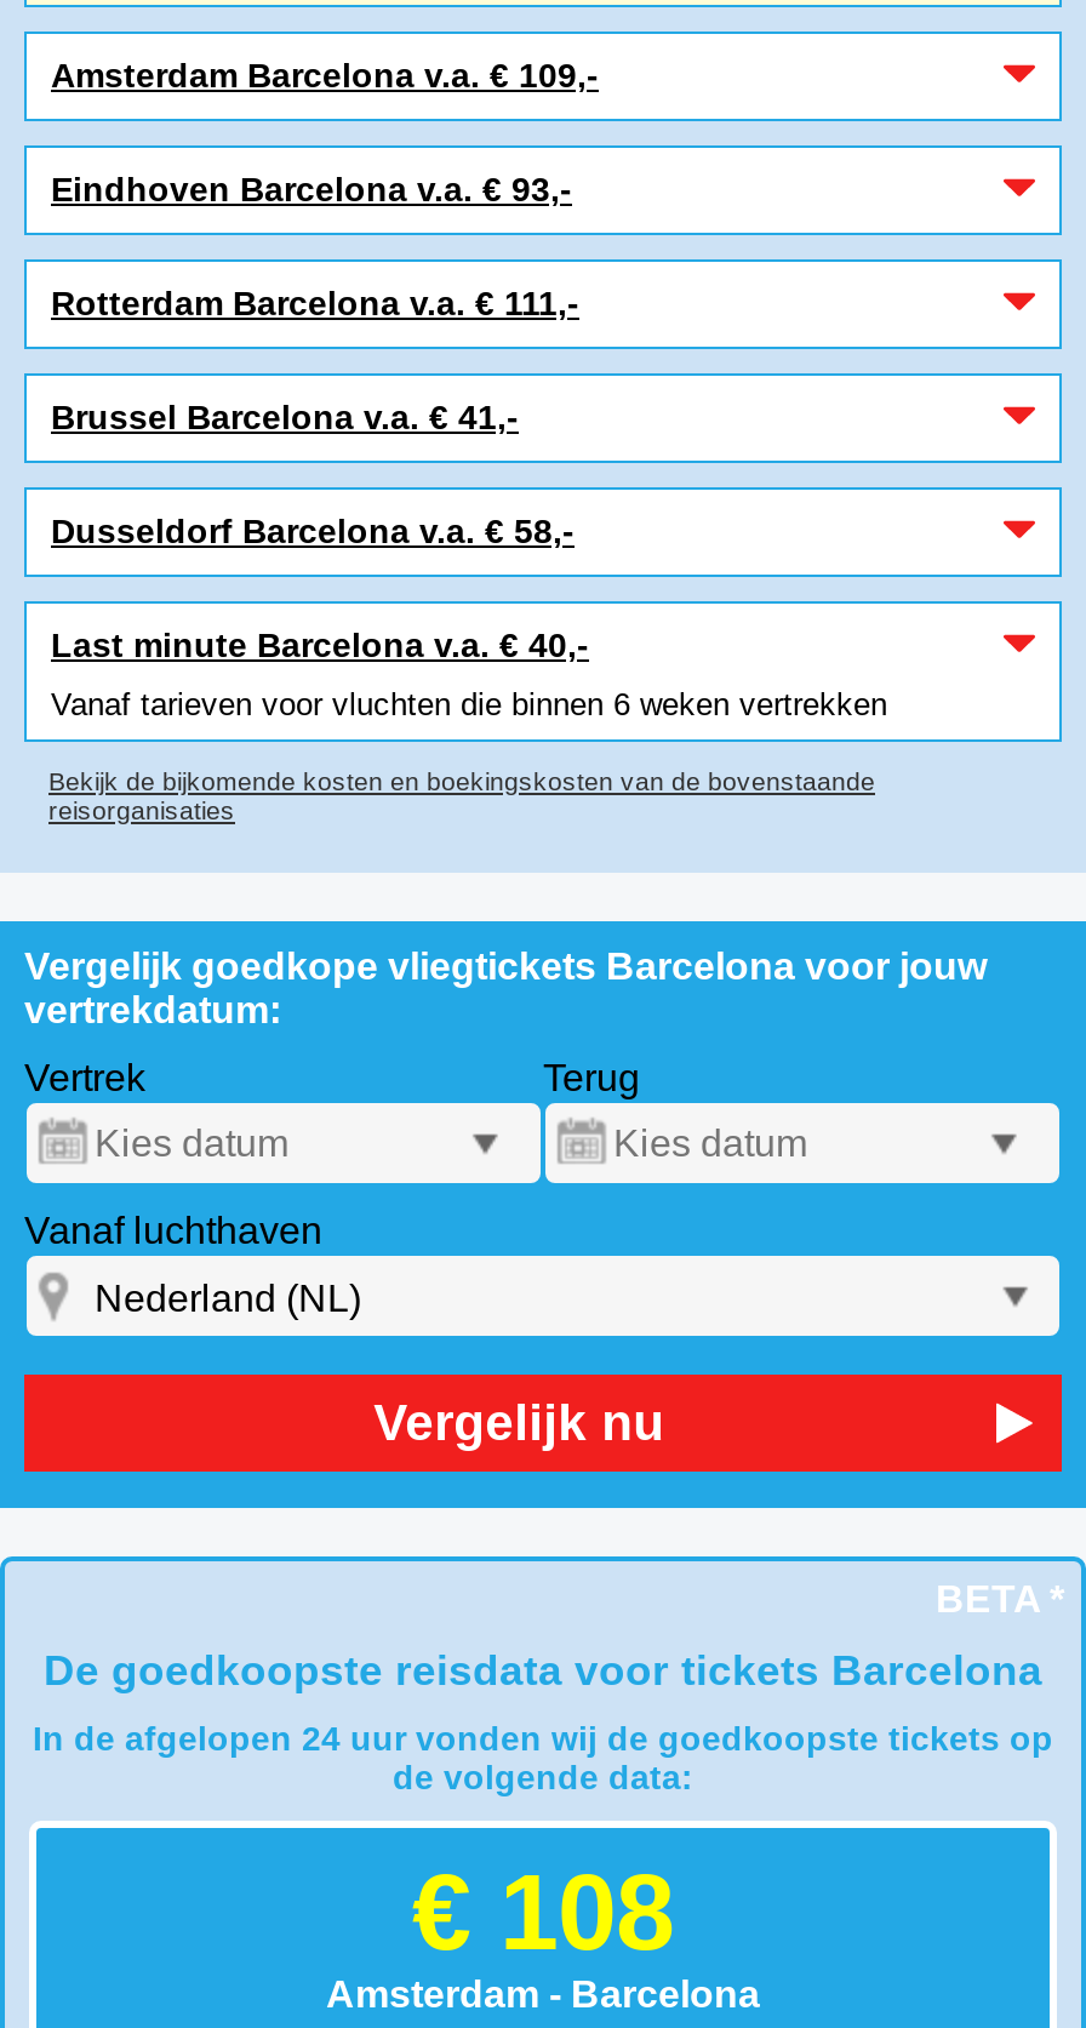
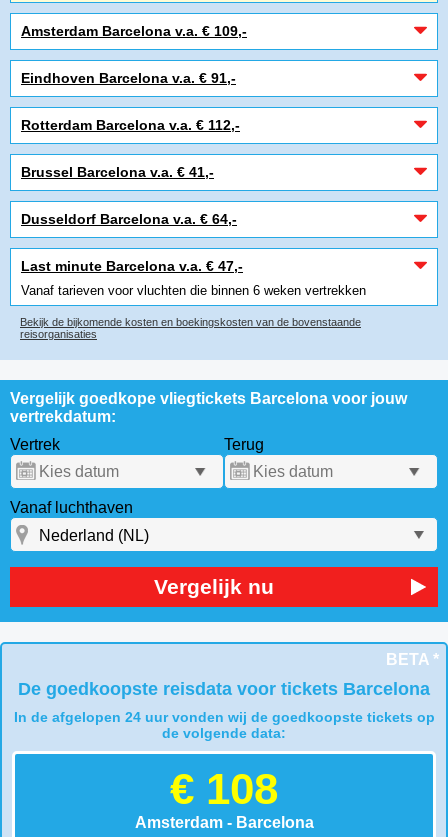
[51,170,572,208] Eindhoven Barcelona v.a. € 93,- -> [21,70,236,86] Eindhoven Barcelona v.a. € 91,-
[51,284,579,322] Rotterdam Barcelona v.a. € 111,- -> [21,117,240,133] Rotterdam Barcelona v.a. € 112,-
[51,512,575,550] Dusseldorf Barcelona v.a. € 58,- -> [21,211,237,227] Dusseldorf Barcelona v.a. € 64,-
[51,625,589,664] Last minute Barcelona v.a. € 40,- -> [21,258,243,274] Last minute Barcelona v.a. € 47,-

